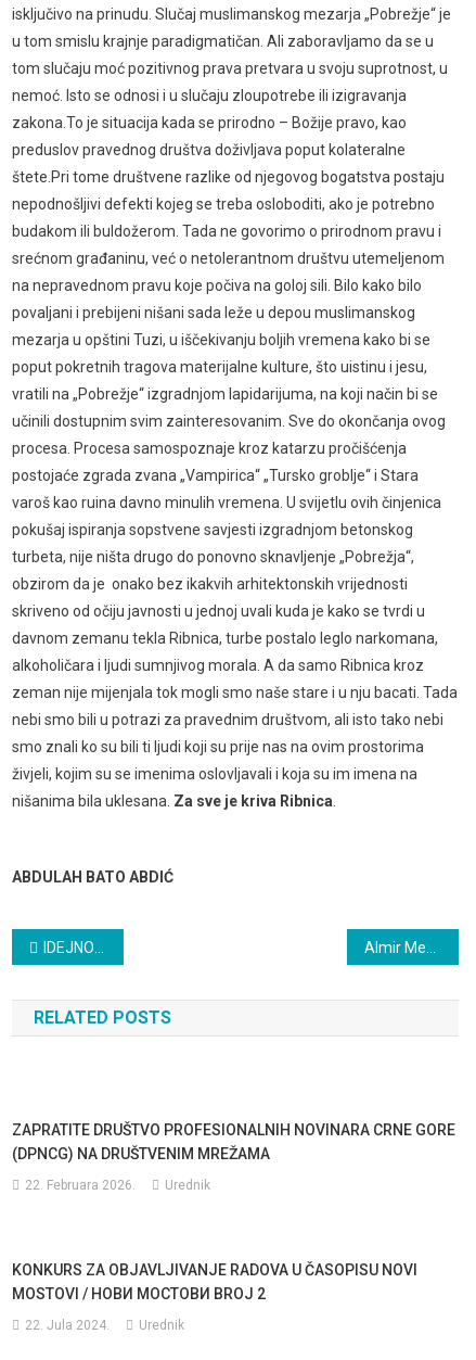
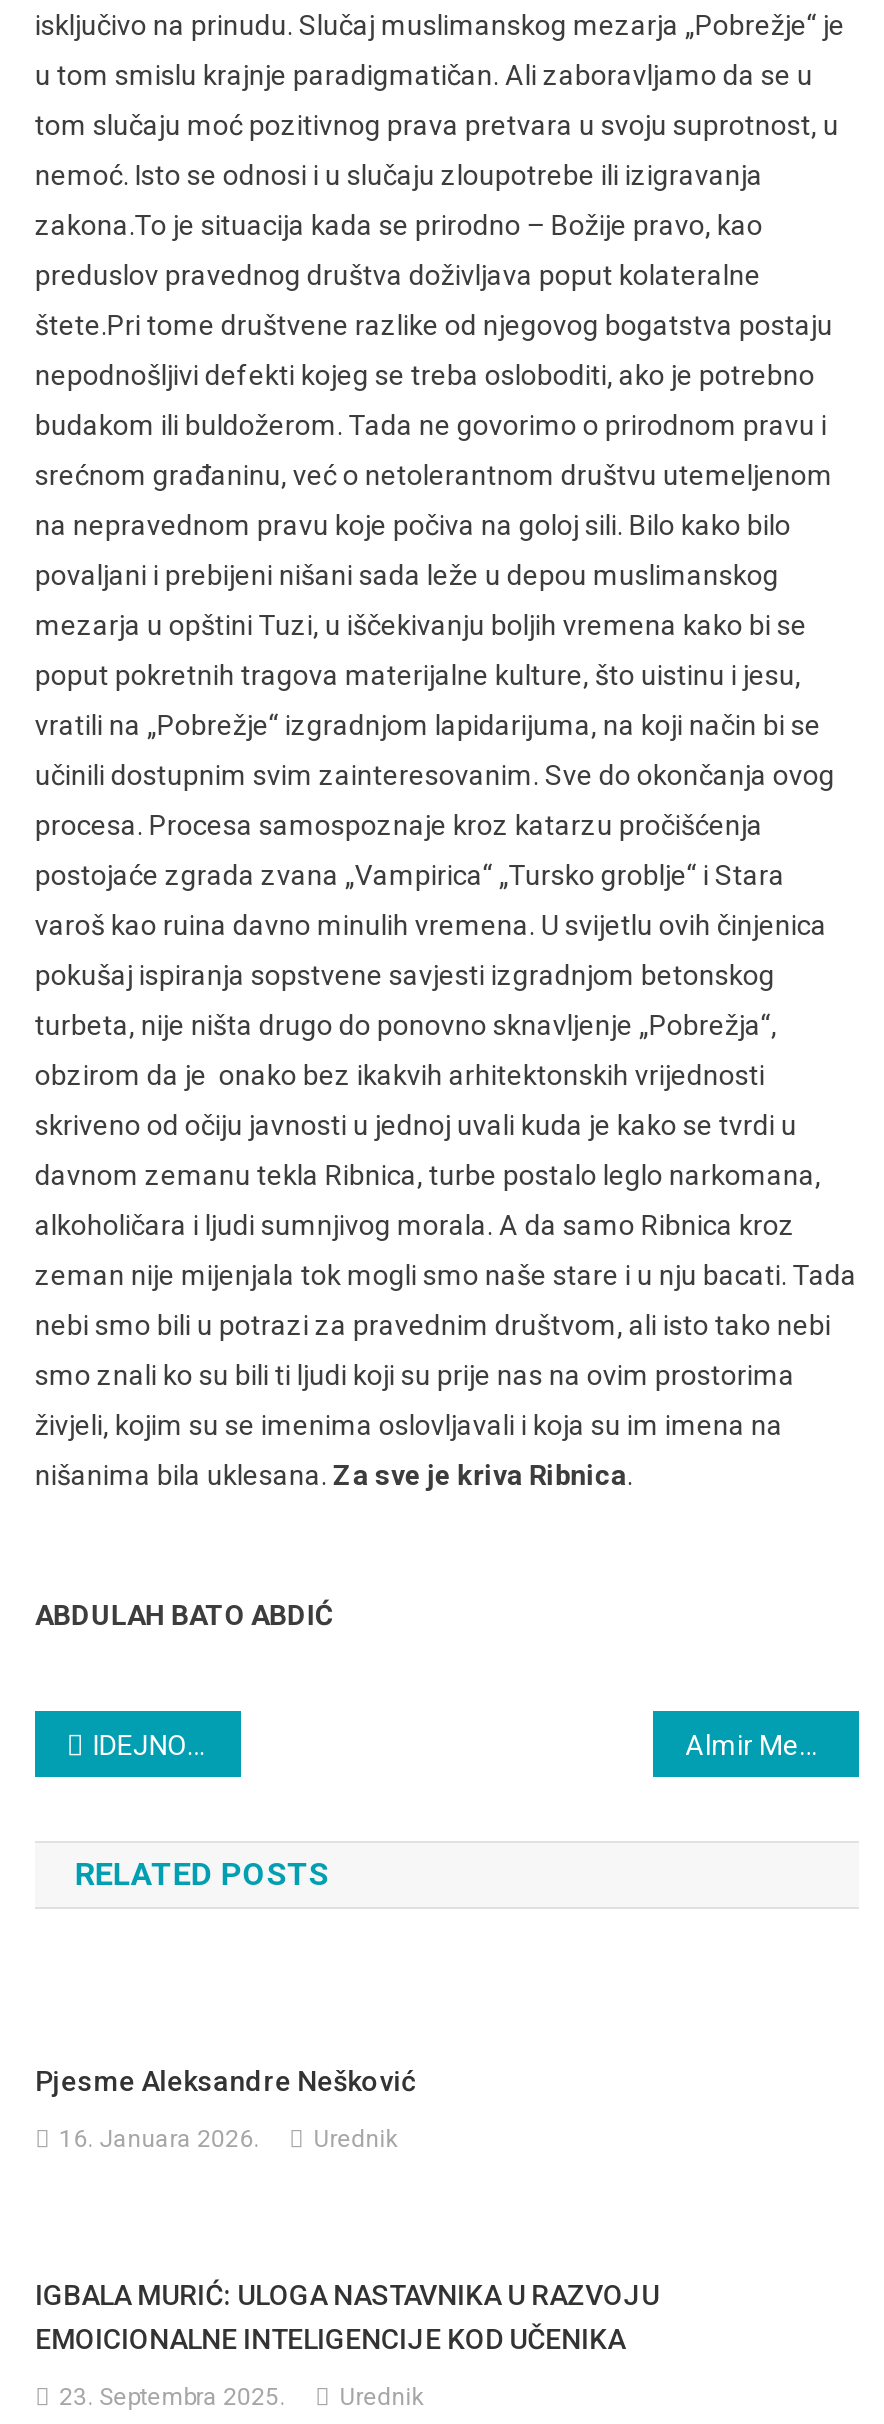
[12,1121,456,1163] ZAPRATITE DRUŠTVO PROFESIONALNIH NOVINARA CRNE GORE | (DPNCG) NA DRUŠTVENIM MREŽAMA -> [35,2065,415,2097] Pjesme Aleksandre Nešković
[25,1178,210,1193] 22. Februara 2026. Urednik -> [59,2125,397,2153] 16. Januara 2026. Urednik
[12,1261,418,1303] KONKURS ZA OBJAVLJIVANJE RADOVA U ČASOPISU NOVI | MOSTOVI / НОВИ МОСТОВИ BROJ 2 -> [35,2279,659,2355] IGBALA MURIĆ: ULOGA NASTAVNIKA U RAZVOJU | EMOICIONALNE INTELIGENCIJE KOD UČENIKA
[25,1318,184,1333] 22. Jula 2024. Urednik -> [59,2383,423,2411] 23. Septembra 2025. Urednik

